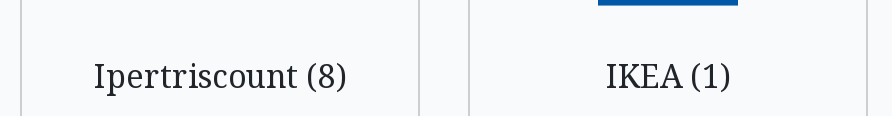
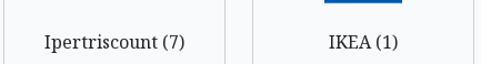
[94,54,346,98] Ipertriscount (8) -> [44,30,184,54] Ipertriscount (7)

